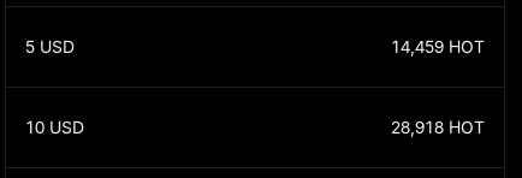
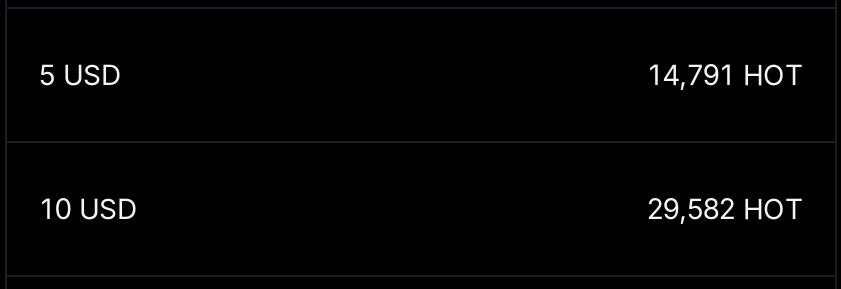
[391,36,485,57] 14,459 HOT -> [647,57,803,91] 14,791 HOT
[391,117,485,137] 28,918 HOT -> [647,191,803,225] 29,582 HOT

